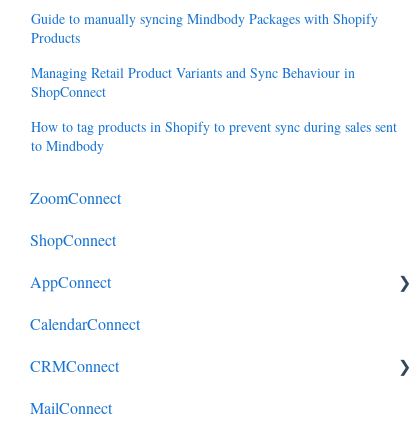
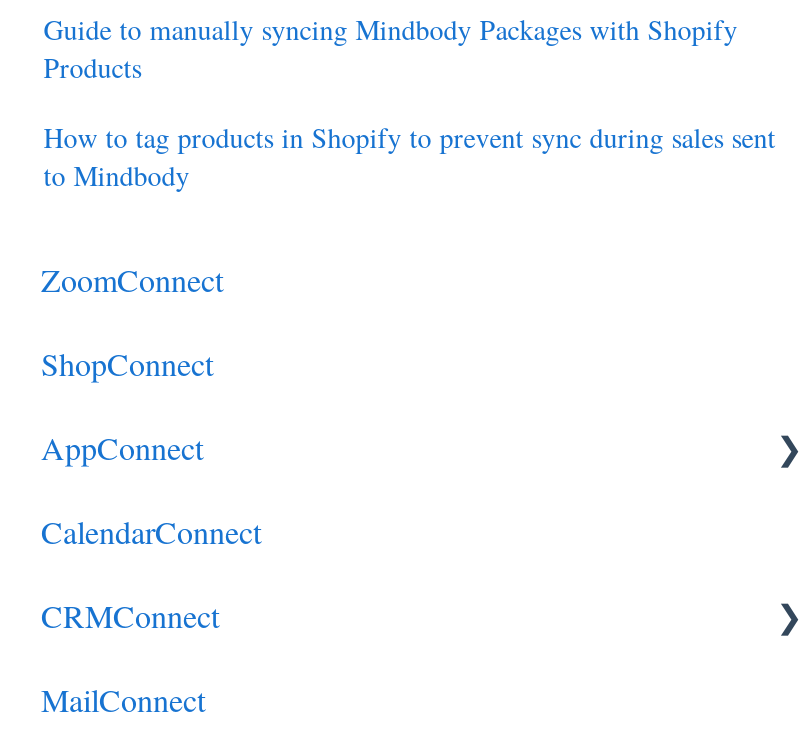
[31,63,355,101] Managing Retail Product Variants and Sync Behaviour in | ShopConnect -> none

